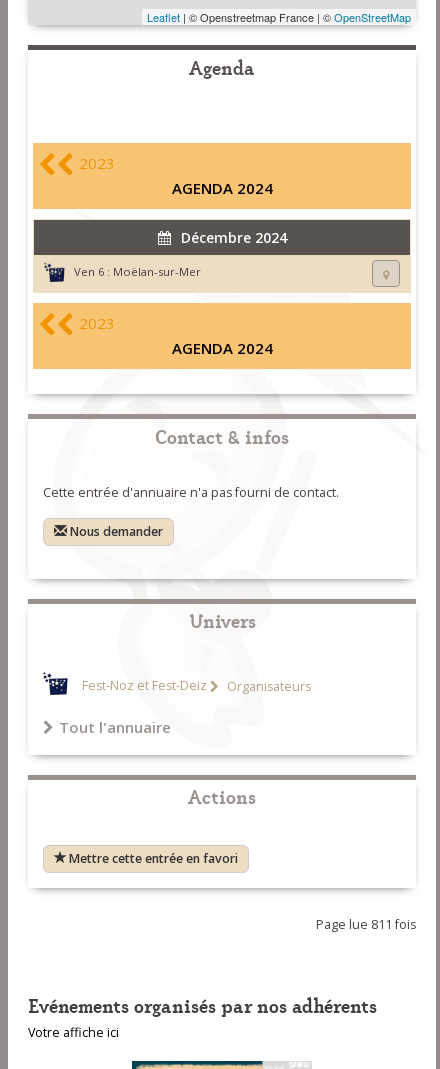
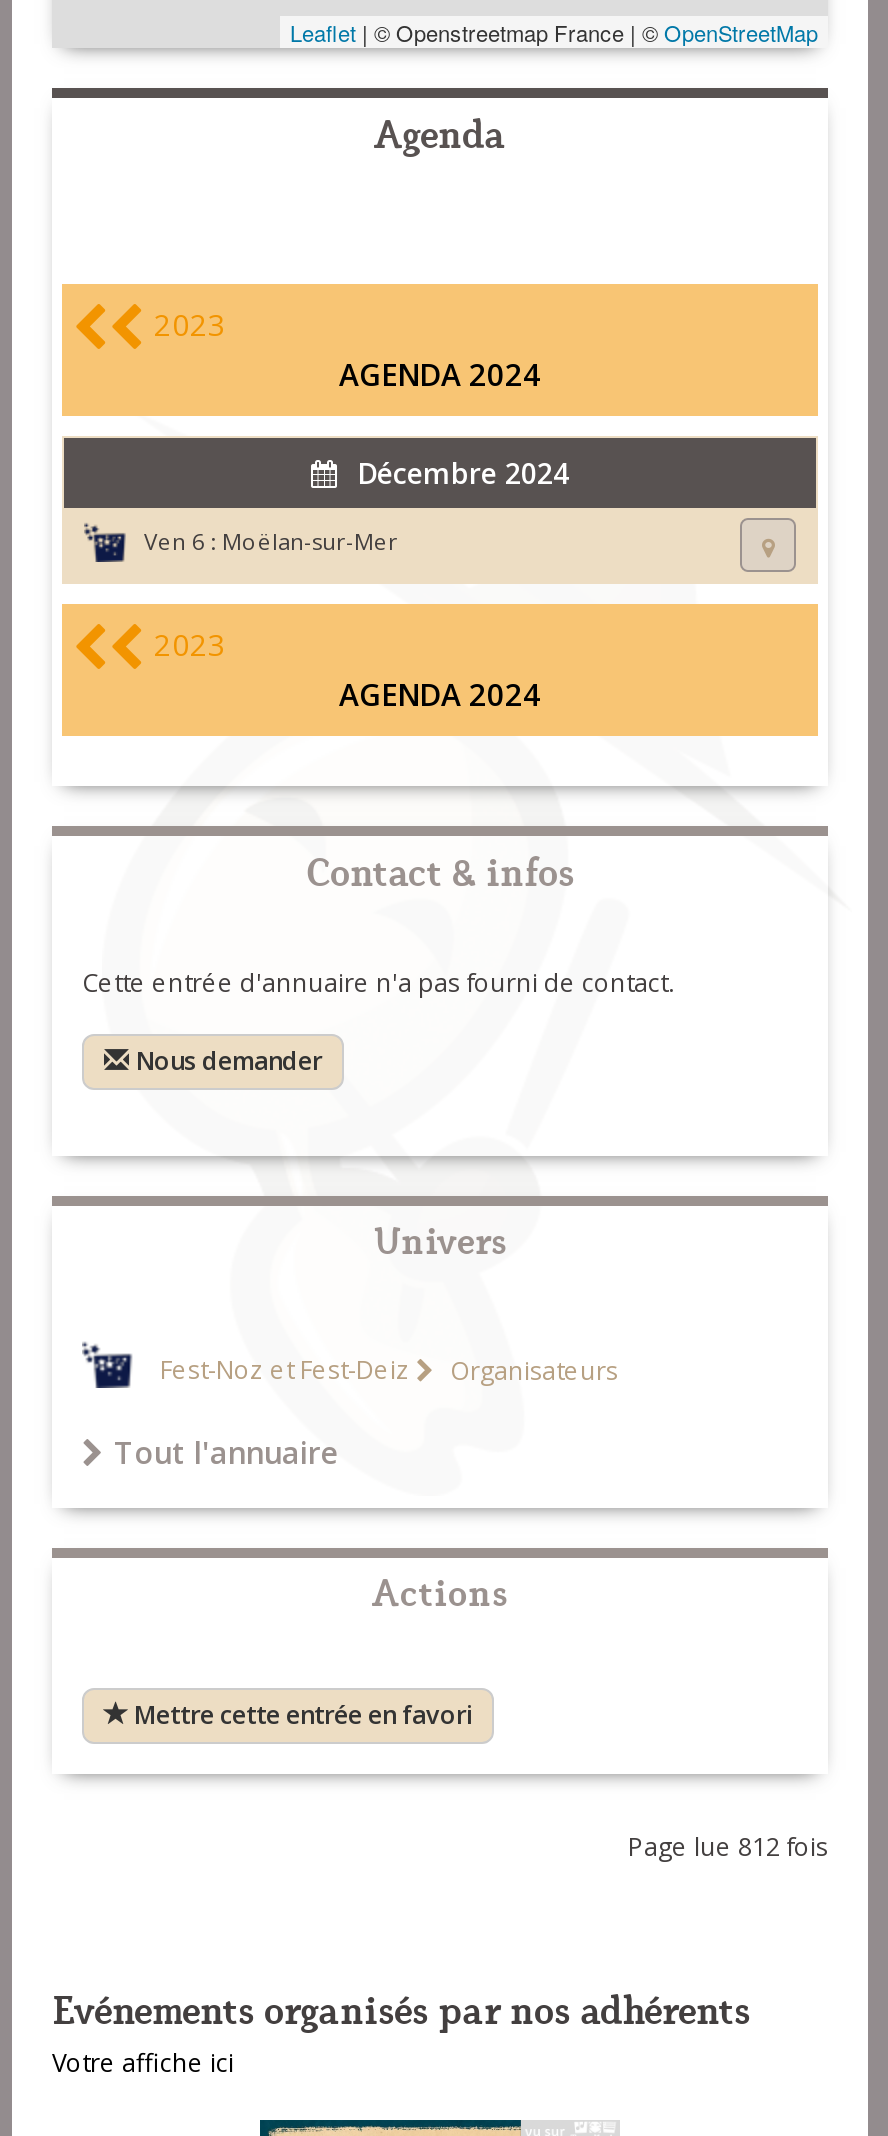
[316,916,416,933] Page lue 811 fois -> [628,1831,828,1865] Page lue 812 fois

